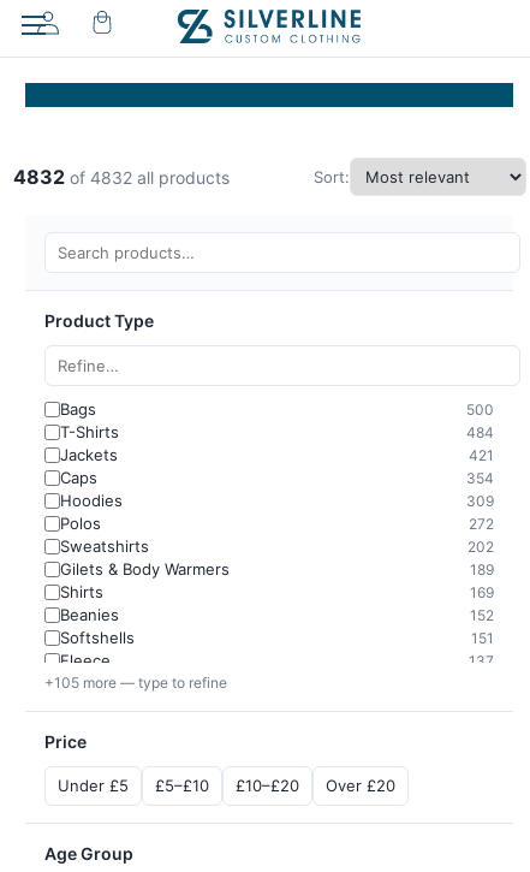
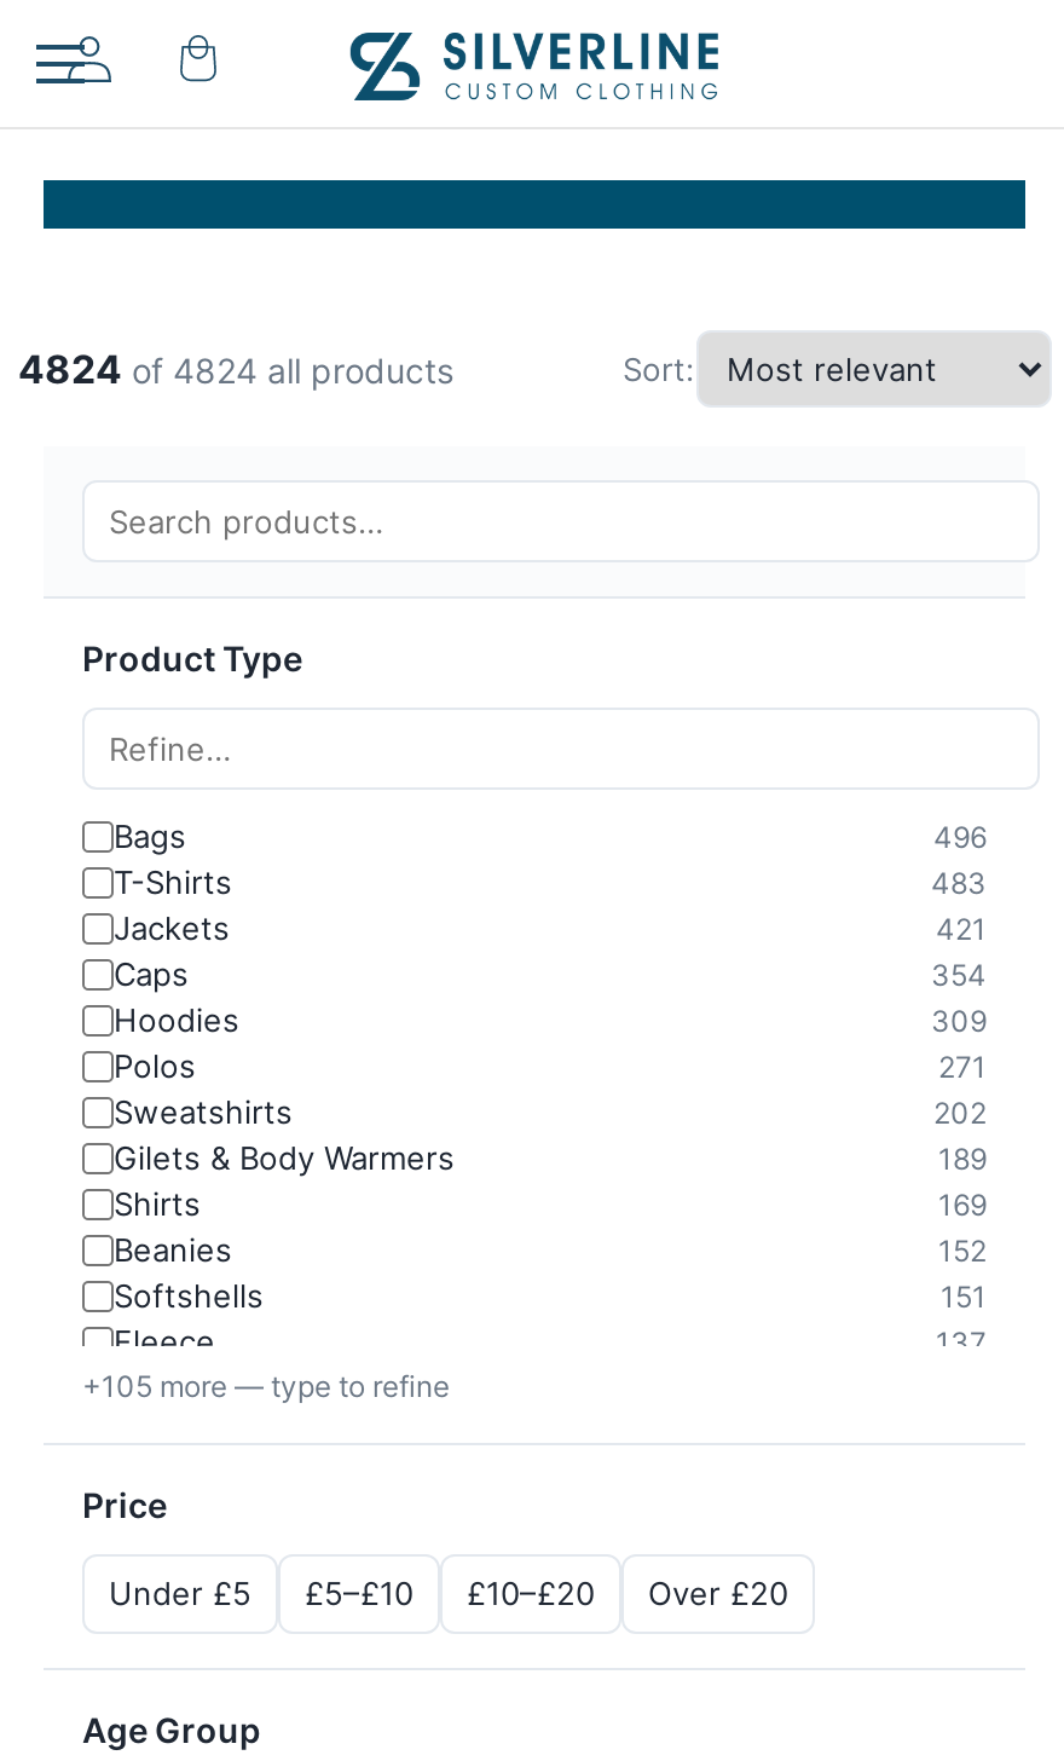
[13,165,229,189] 4832 of 4832 all products -> [18,345,453,393] 4824 of 4824 all products
[466,400,494,418] 500 -> [933,818,987,854] 496
[466,423,494,441] 484 -> [931,864,987,900] 483
[469,514,494,532] 272 -> [938,1047,987,1084] 271

